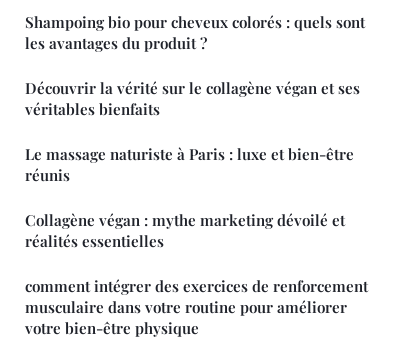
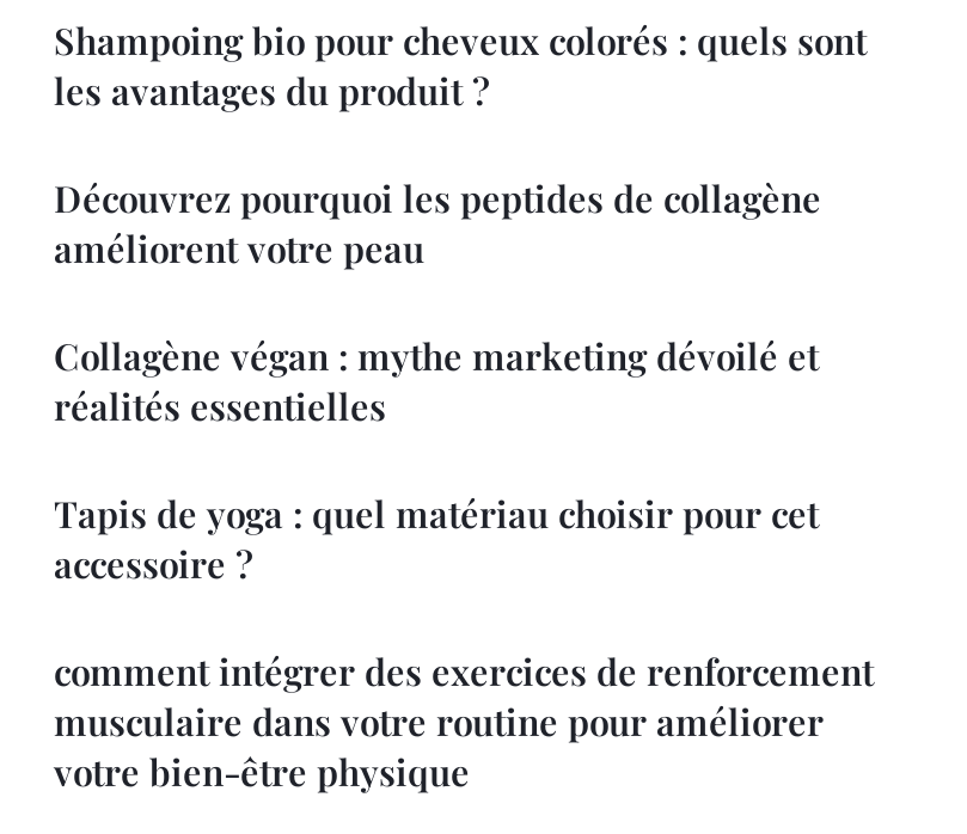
[25,78,360,185] Découvrir la vérité sur le collagène végan et ses | véritables bienfaits | Le massage naturiste à Paris : luxe et bien-être | réunis -> [54,175,821,273] Découvrez pourquoi les peptides de collagène | améliorent votre peau
moved [25,210,345,251] -> [54,333,819,431]: Collagène végan : mythe marketing dévoilé et | réalités essentielles
none -> [54,490,819,588] Tapis de yoga : quel matériau choisir pour cet | accessoire ?

